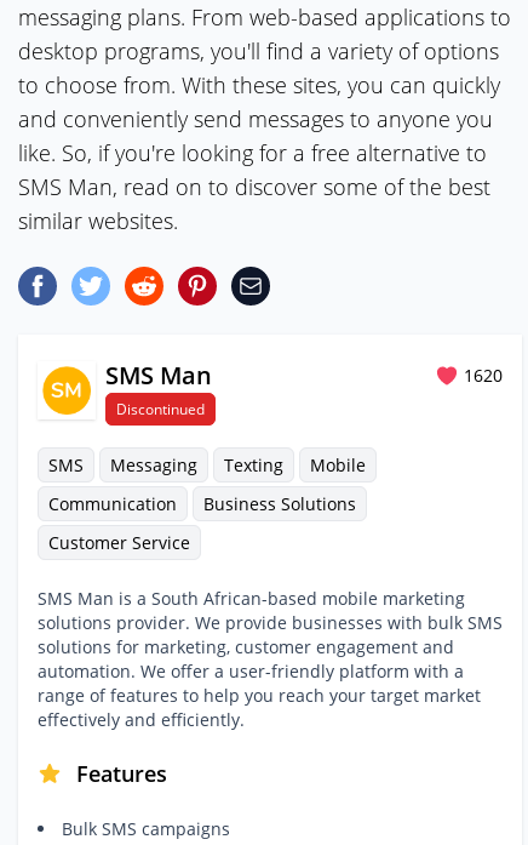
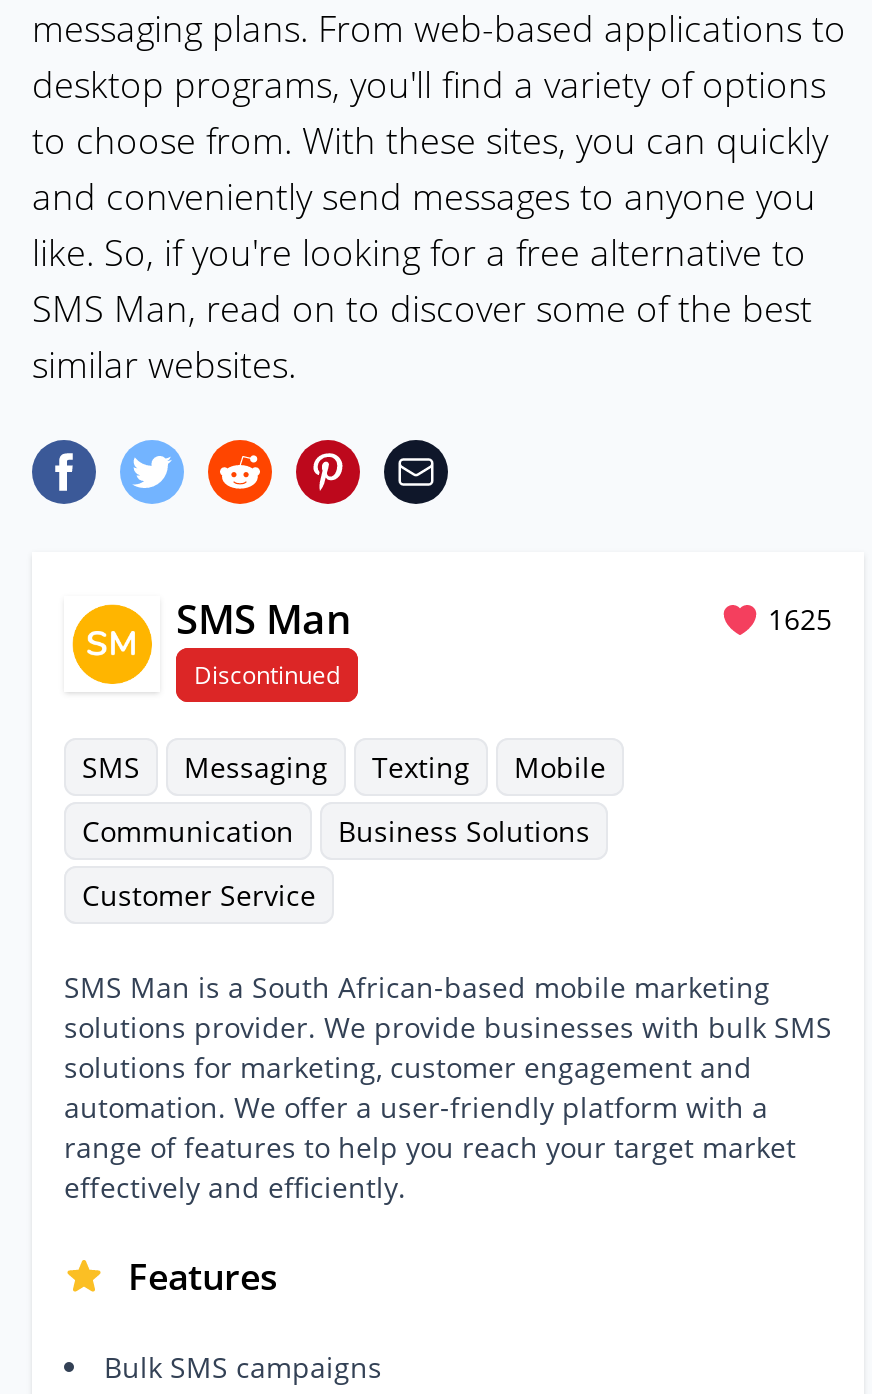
[464,364,503,387] 1620 -> [768,600,832,638] 1625

